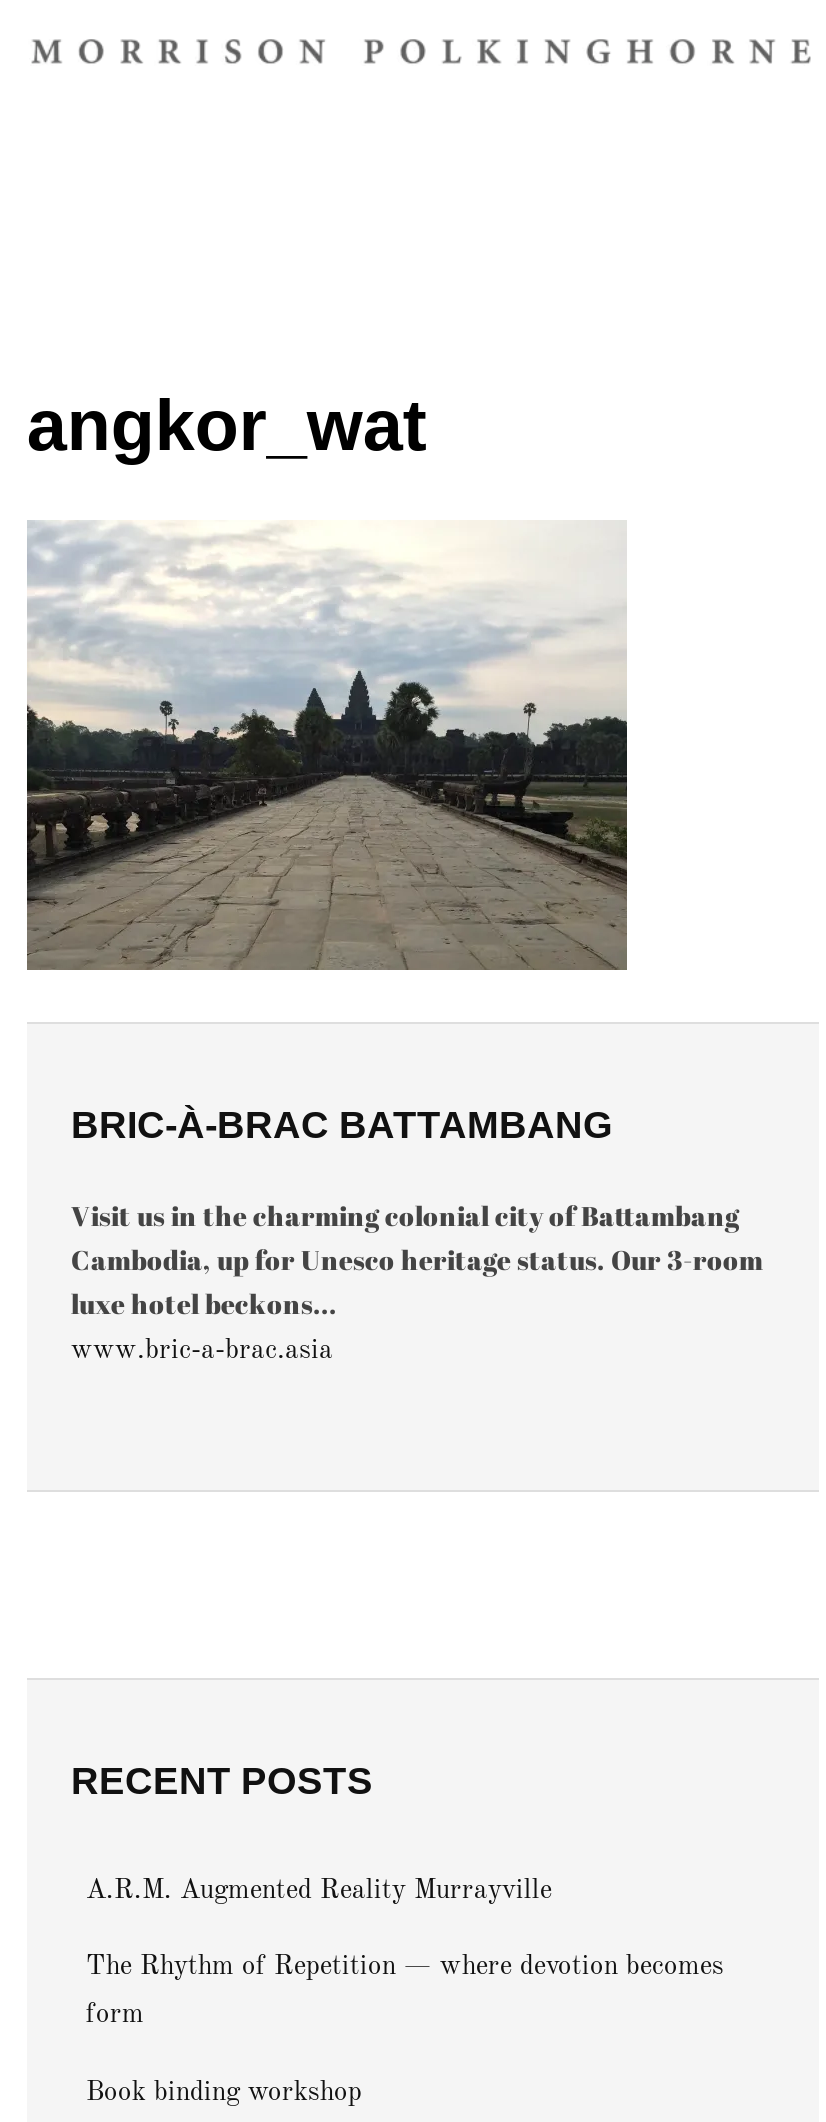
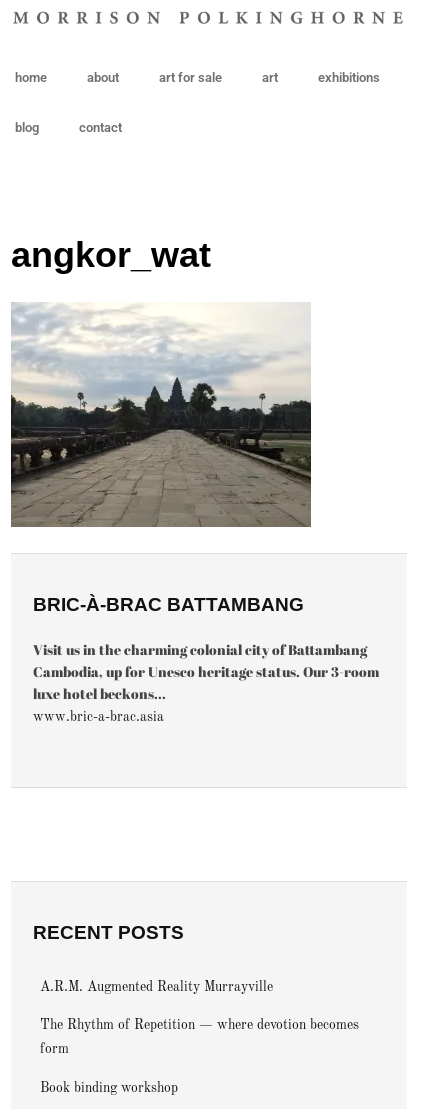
none -> [15,70,380,135] home | about | art for sale | art | exhibitions | blog | contact

